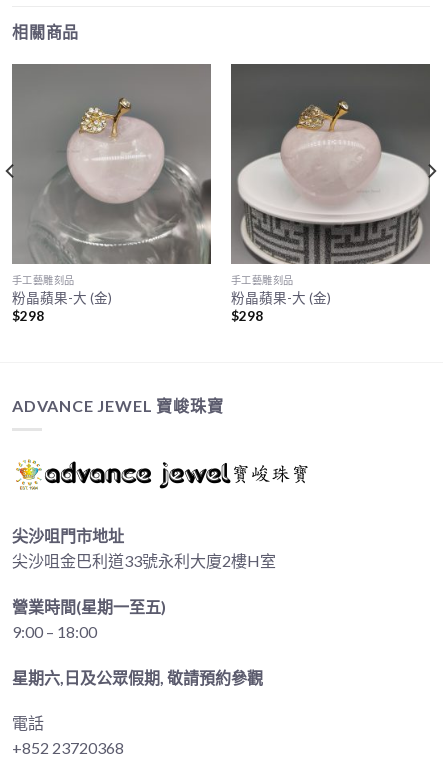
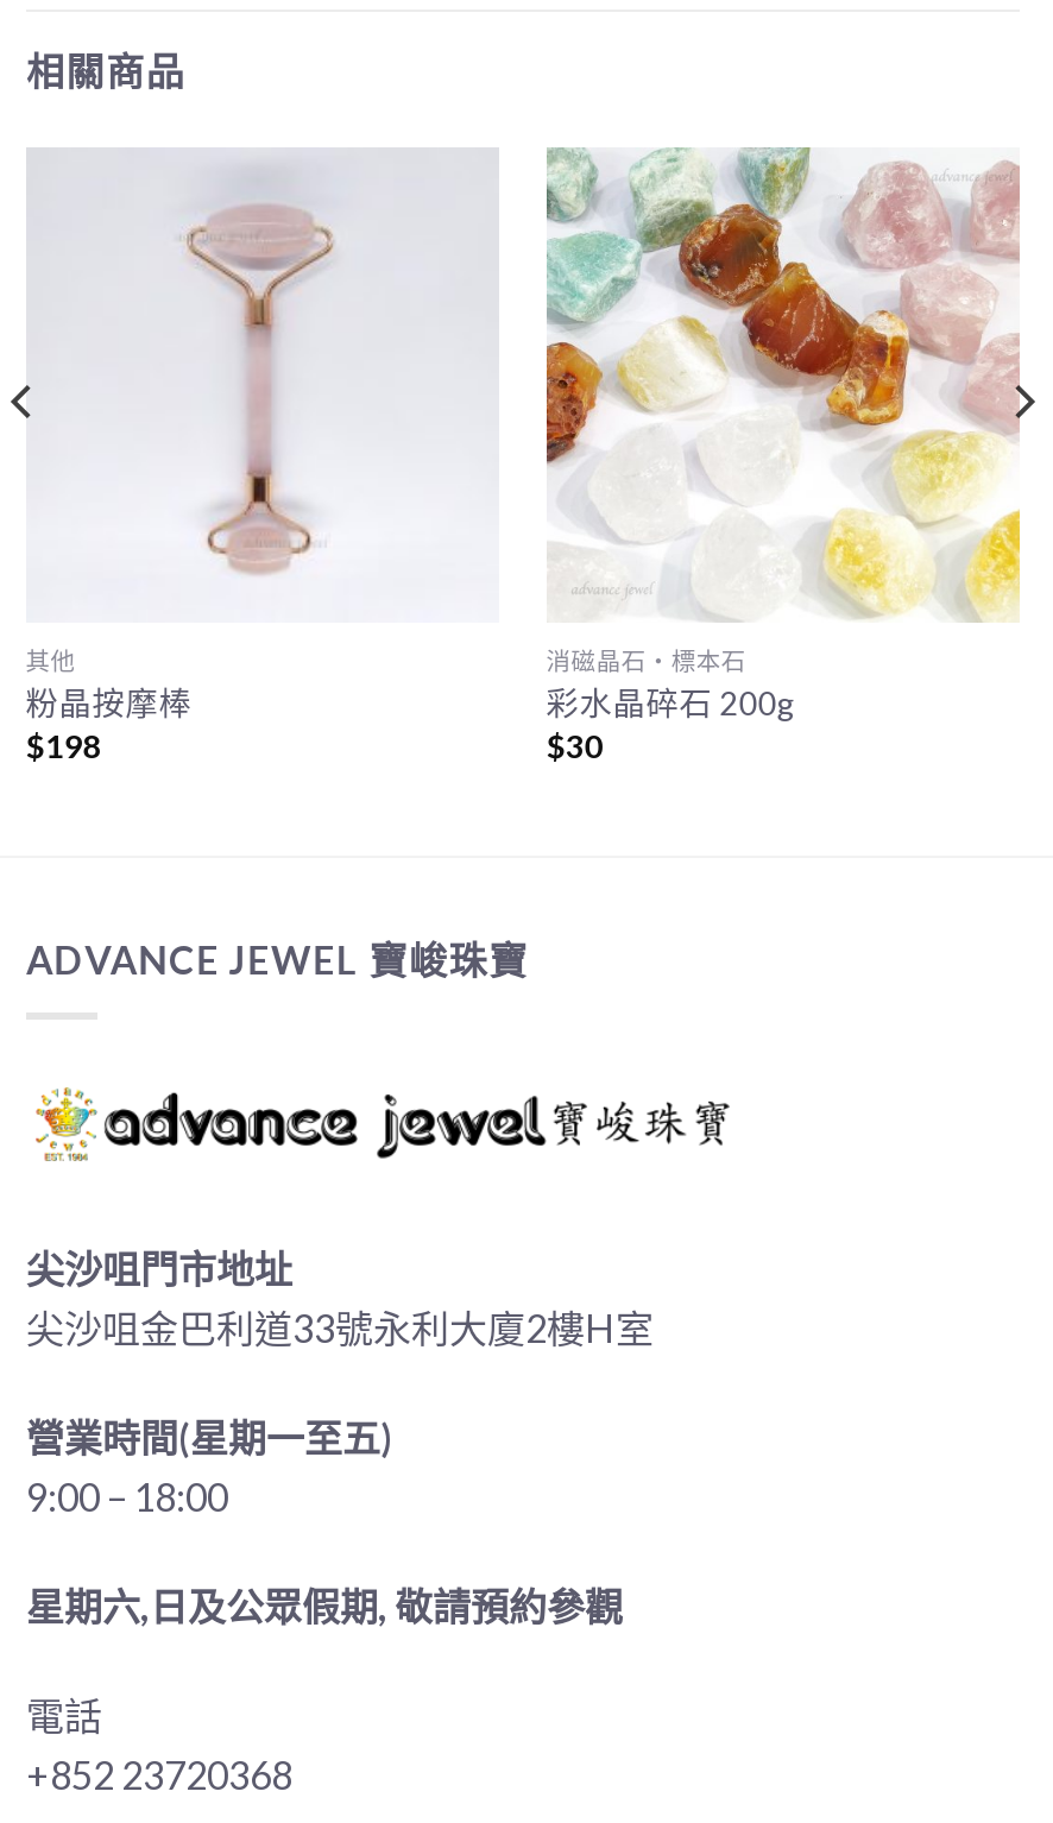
[11,63,212,324] [image] | 手工藝雕刻品 | 粉晶蘋果-大 (金) | $298 -> [26,147,499,766] [image] | 其他 | 粉晶按摩棒 | $198
[230,63,431,324] [image] | 手工藝雕刻品 | 粉晶蘋果-大 (金) | $298 -> [544,147,1022,766] [image] | 消磁晶石‧標本石 | 彩水晶碎石 200g | $30

